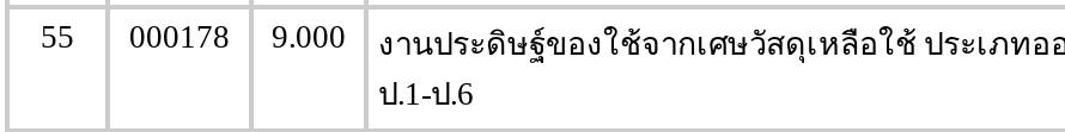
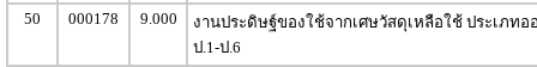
[41,19,74,55] 55 -> [24,10,41,28] 50

